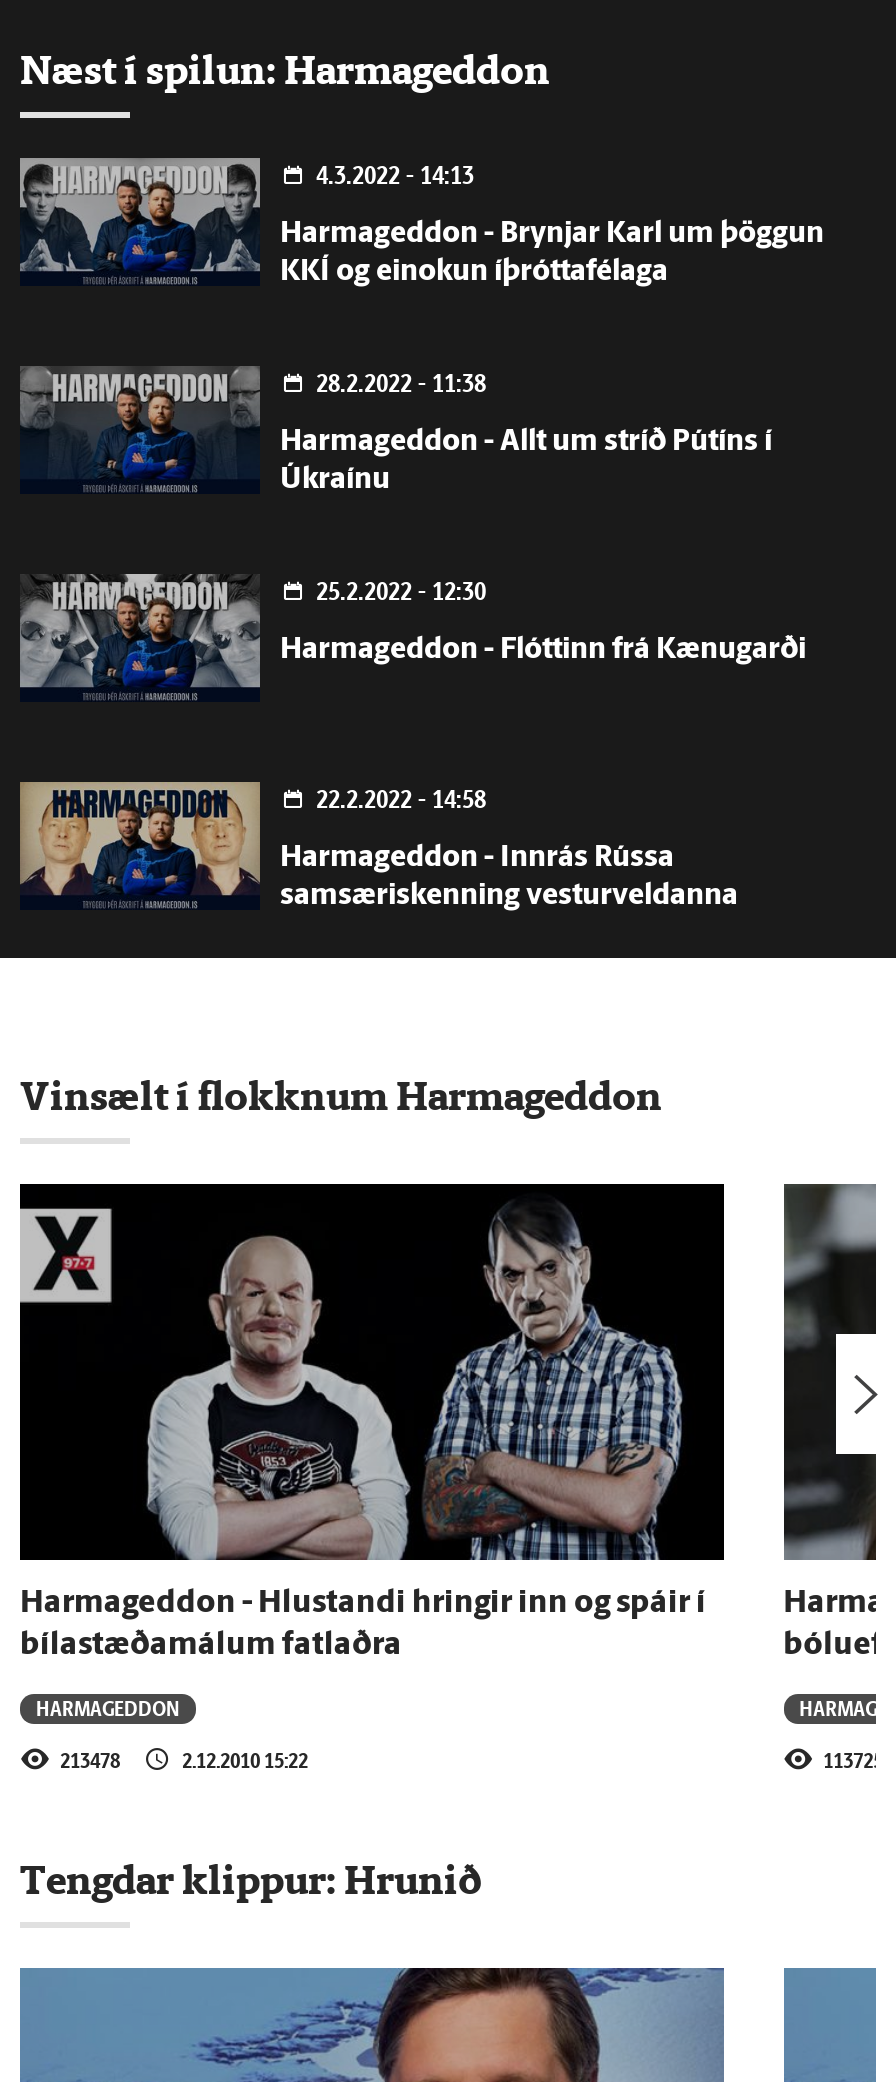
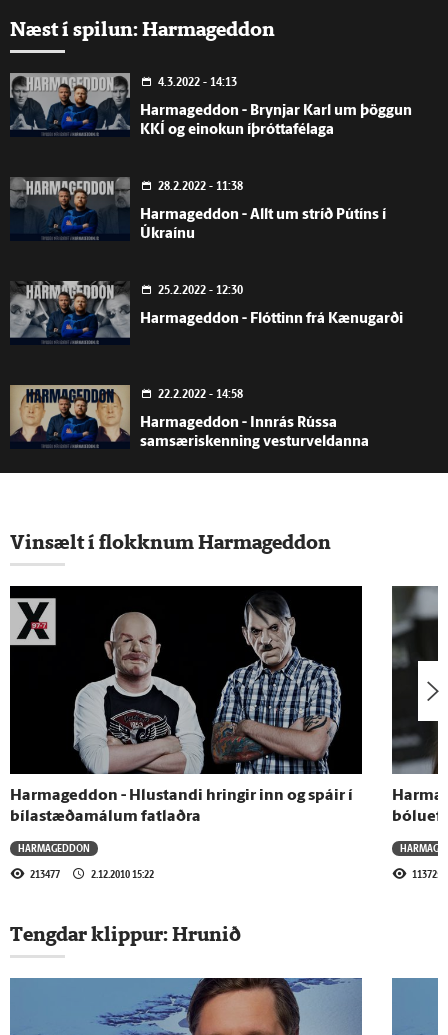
[60,1744,308,1776] 213478 2.12.2010 15:22 -> [30,866,154,882] 213477 2.12.2010 15:22

